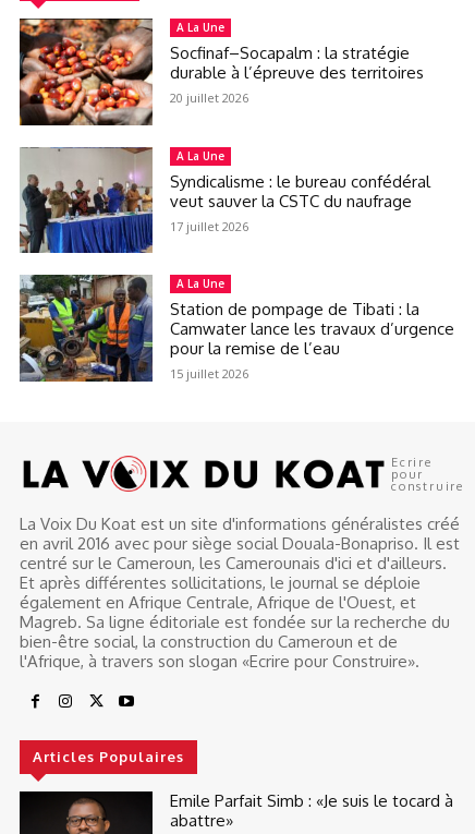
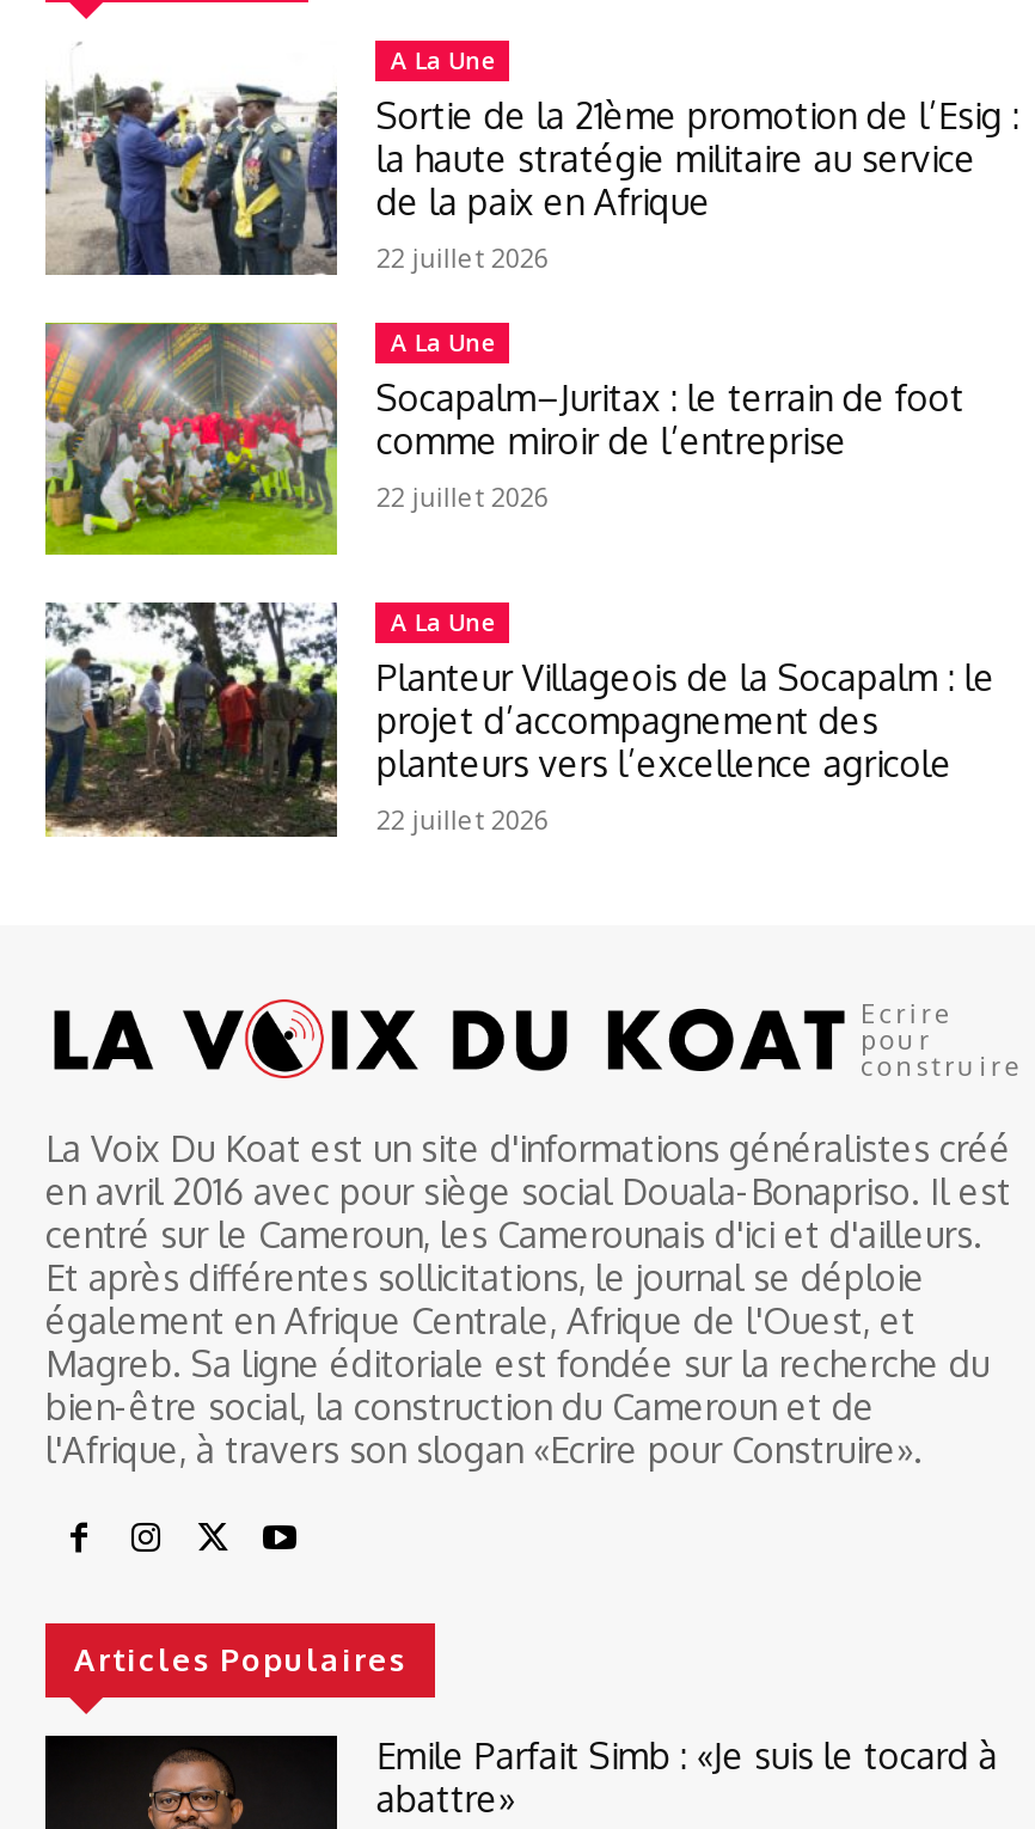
[19,17,424,126] [image] | Socfinaf–Socapalm : la stratégie | durable à l’épreuve des territoires | 20 juillet 2026 -> [43,41,1019,277] [image] | Sortie de la 21ème promotion de l’Esig : | la haute stratégie militaire au service | de la paix en Afrique | 22 juillet 2026
[20,146,431,254] [image] | Syndicalisme : le bureau confédéral | veut sauver la CSTC du naufrage | 17 juillet 2026 -> [43,320,964,557] [image] | Socapalm–Juritax : le terrain de foot | comme miroir de l’entreprise | 22 juillet 2026
[19,274,455,383] [image] | Station de pompage de Tibati : la | Camwater lance les travaux d’urgence | pour la remise de l’eau | 15 juillet 2026 -> [45,602,995,838] [image] | Planteur Villageois de la Socapalm : le | projet d’accompagnement des | planteurs vers l’excellence agricole | 22 juillet 2026

